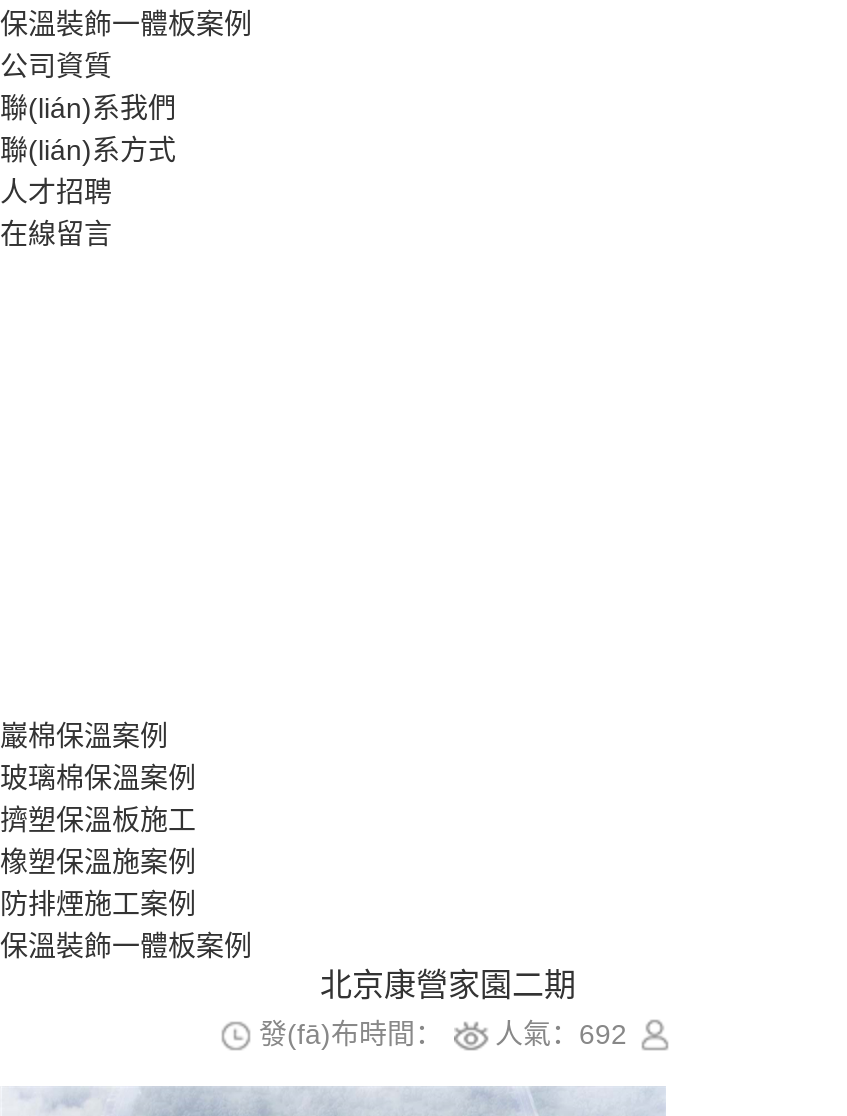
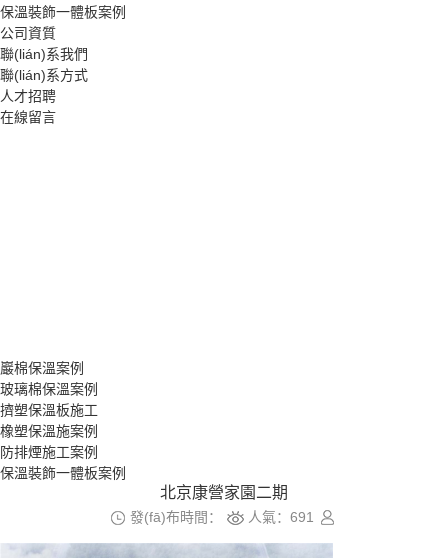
[259,1018,627,1050] 發(fā)布時間： 人氣：692 -> [129,509,313,525] 發(fā)布時間： 人氣：691

